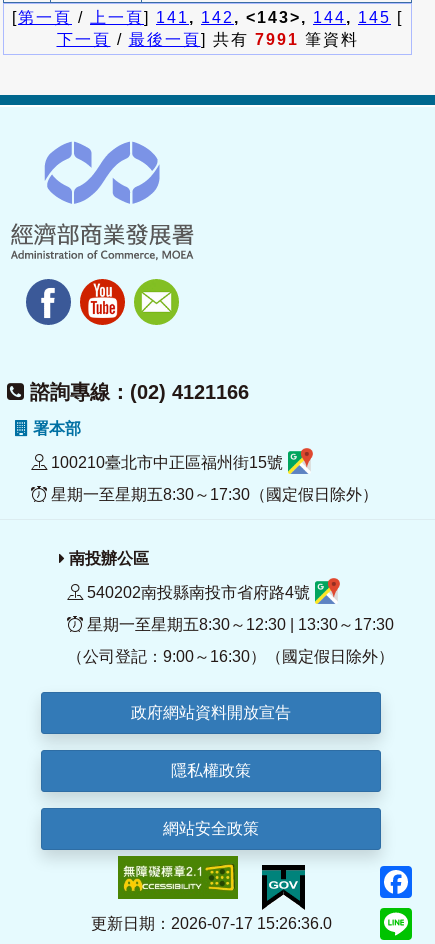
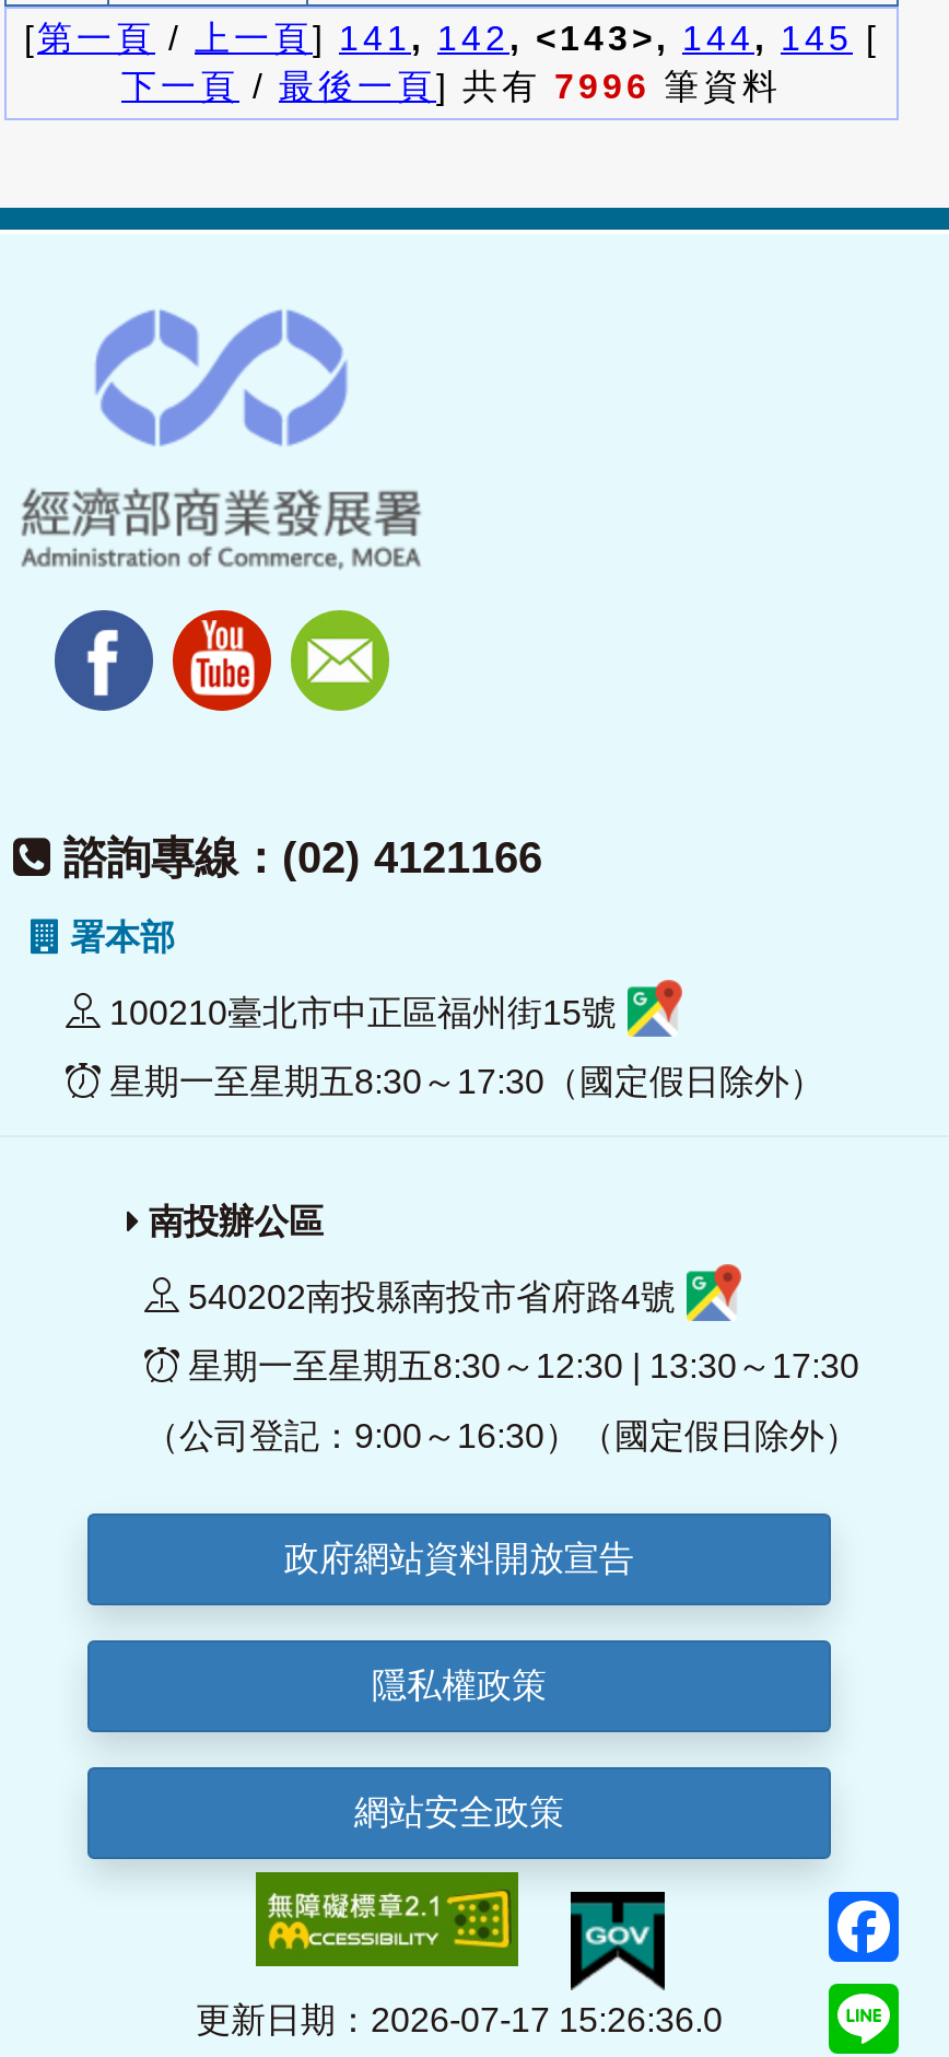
[56,31,358,48] 下一頁/最後一頁] 共有7991筆資料 -> [121,68,782,105] 下一頁/最後一頁] 共有7996筆資料

